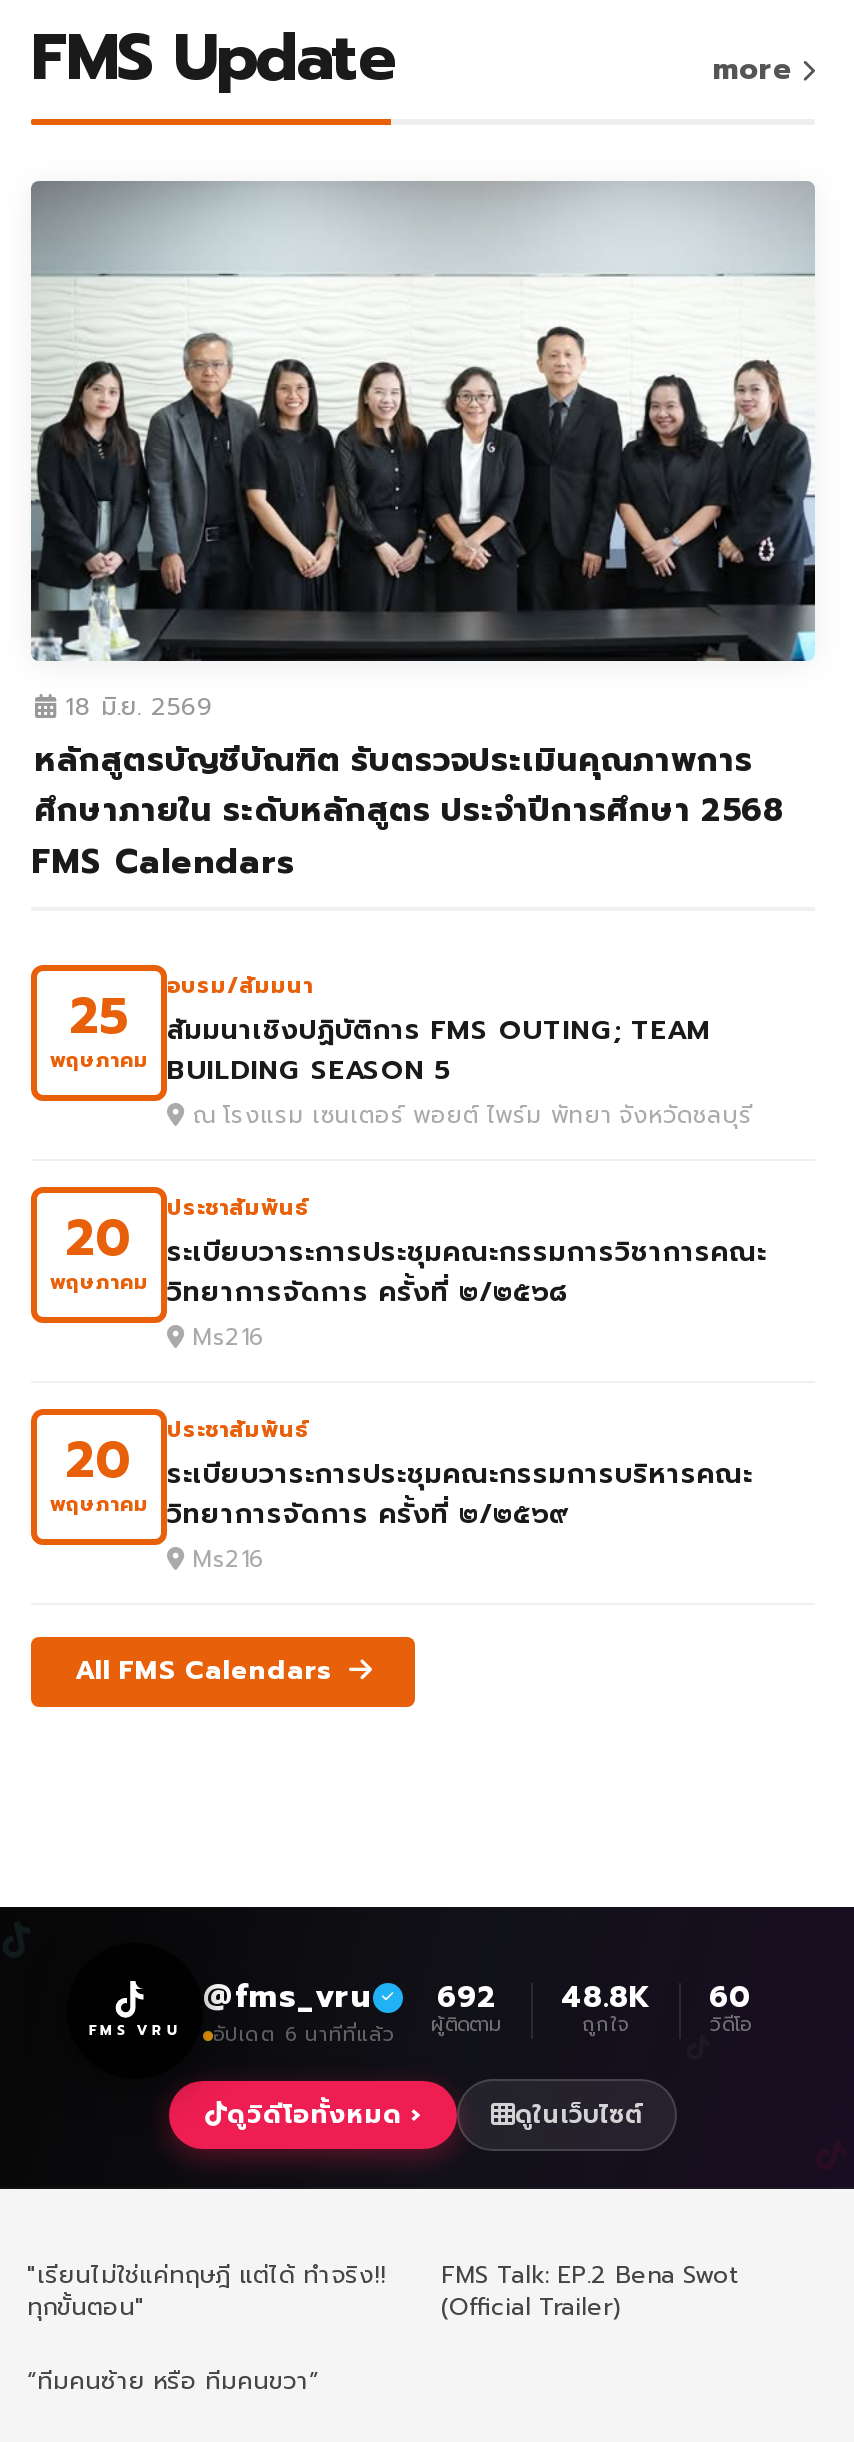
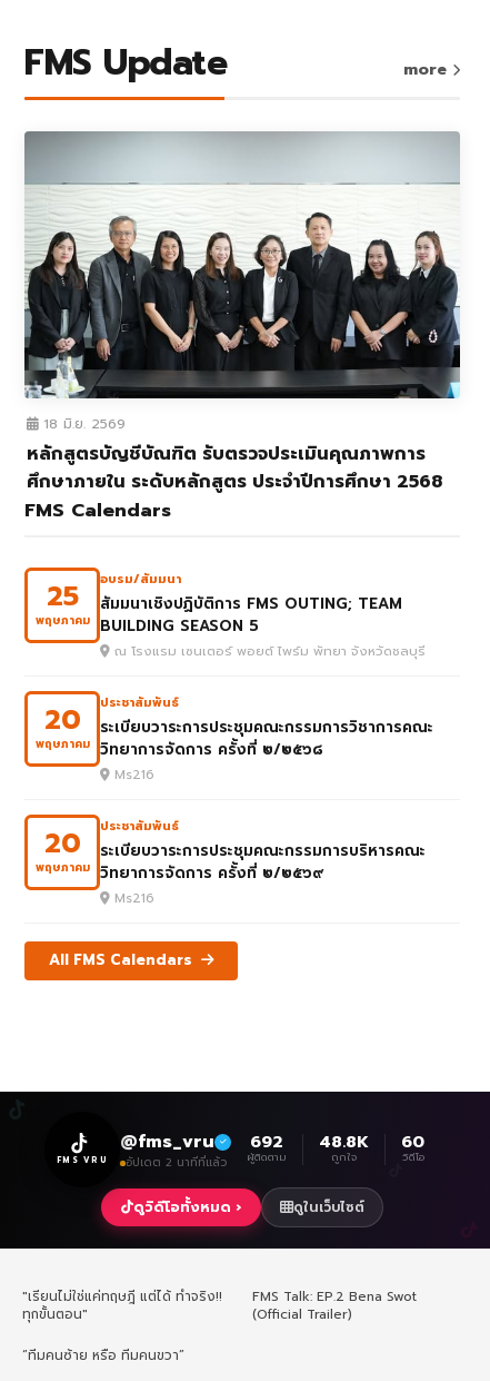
[213,2020,395,2050] อัปเดต 6 นาทีที่แล้ว -> [126,1154,227,1171] อัปเดต 2 นาทีที่แล้ว

